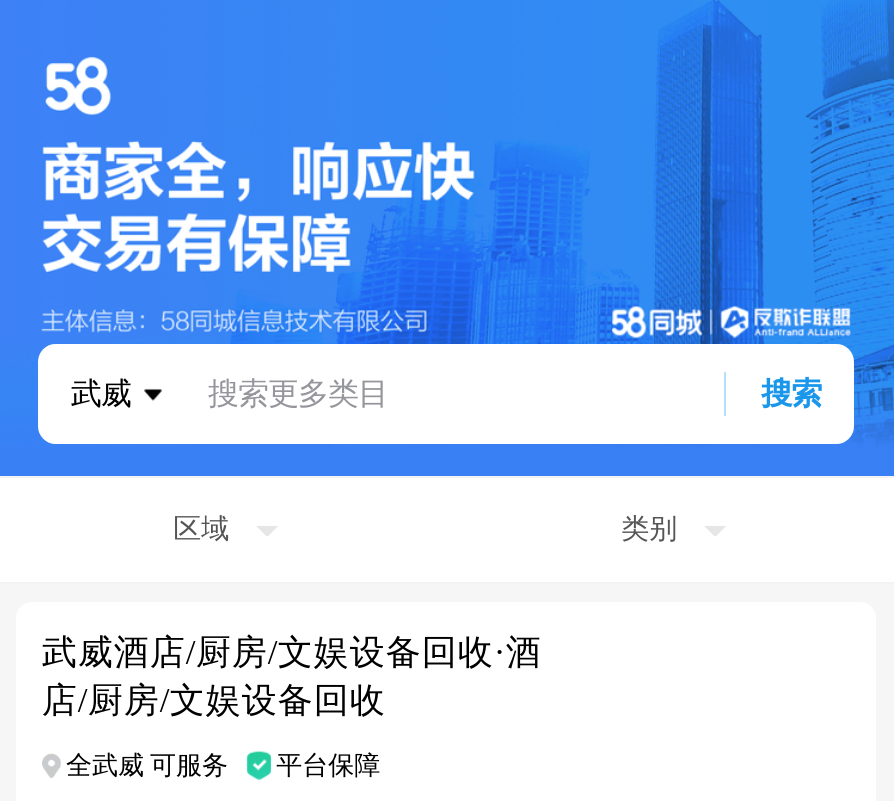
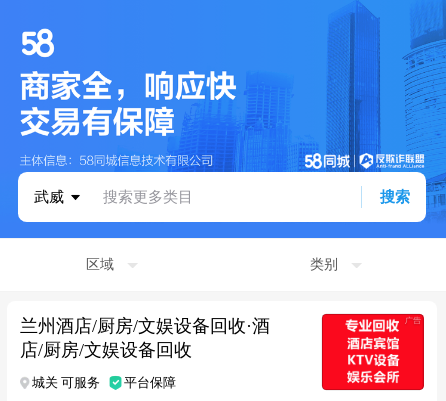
none -> [321,313,425,391] [image]
[42,632,542,672] 武威酒店/厨房/文娱设备回收·酒 -> [20,316,270,336] 兰州酒店/厨房/文娱设备回收·酒
[66,749,228,779] 全武威 可服务 -> [32,375,100,390] 城关 可服务

